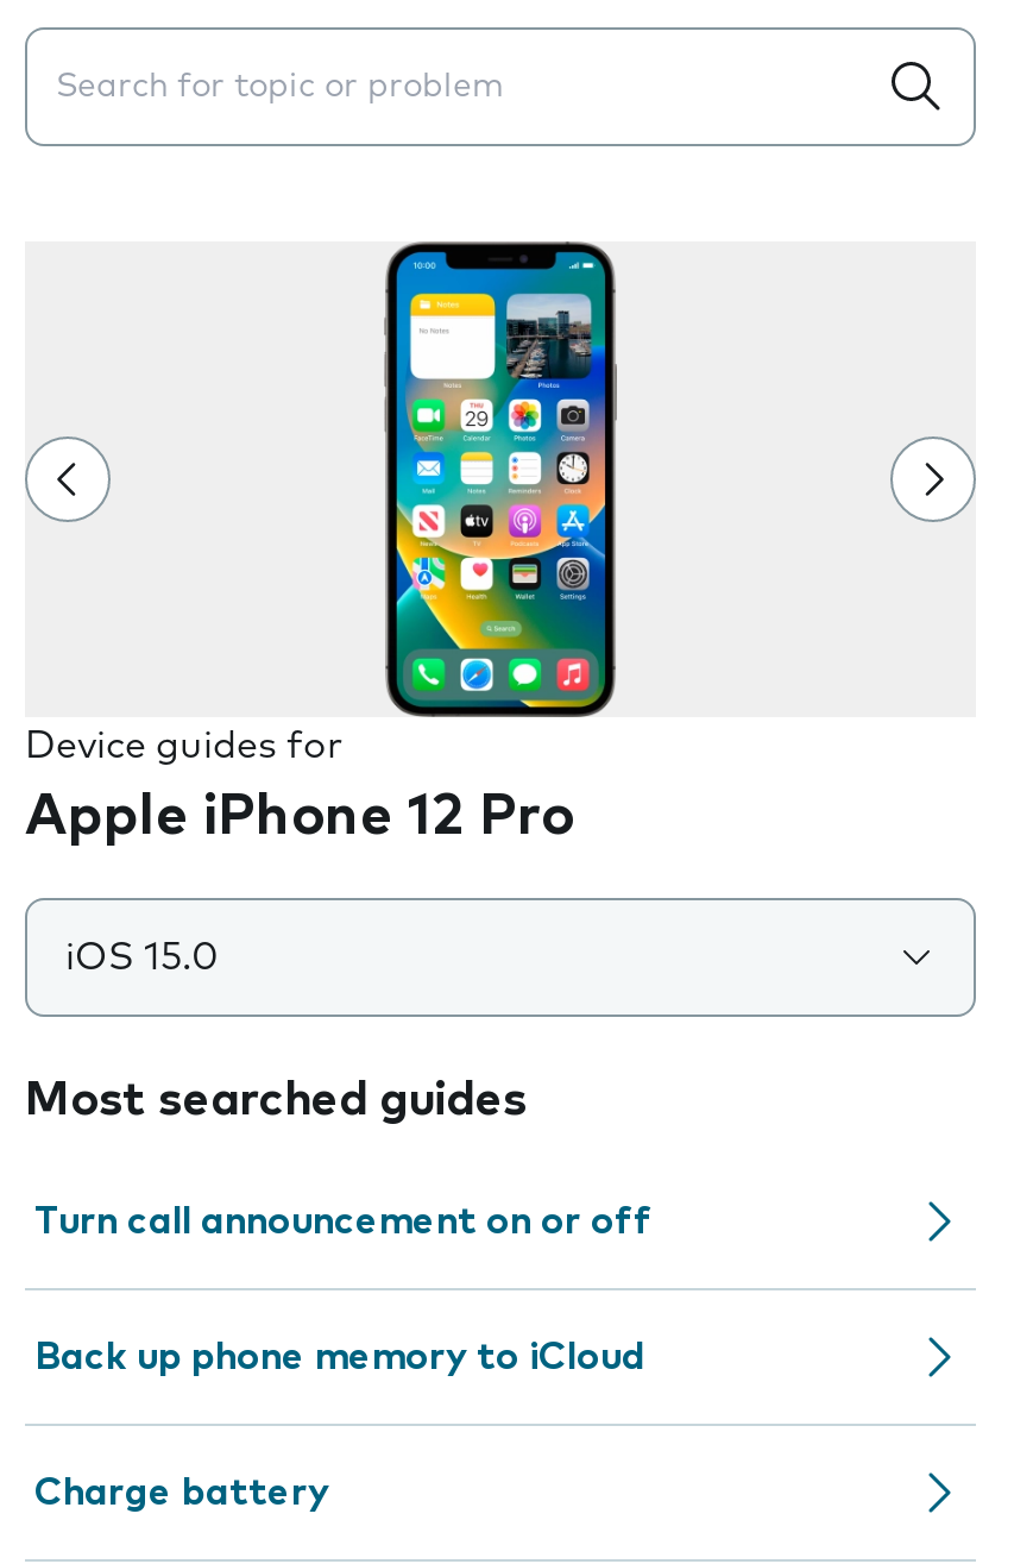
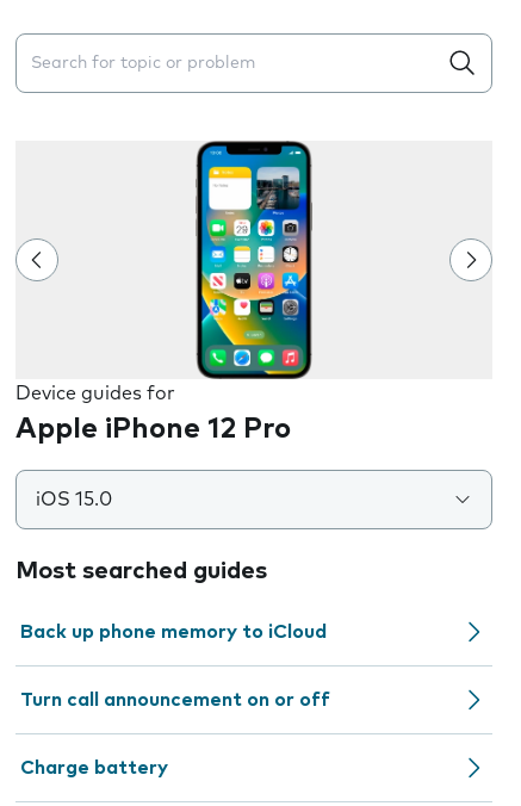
moved [34,1202,653,1240] -> [20,690,330,709]: Turn call announcement on or off
moved [34,1338,645,1376] -> [20,622,327,641]: Back up phone memory to iCloud

